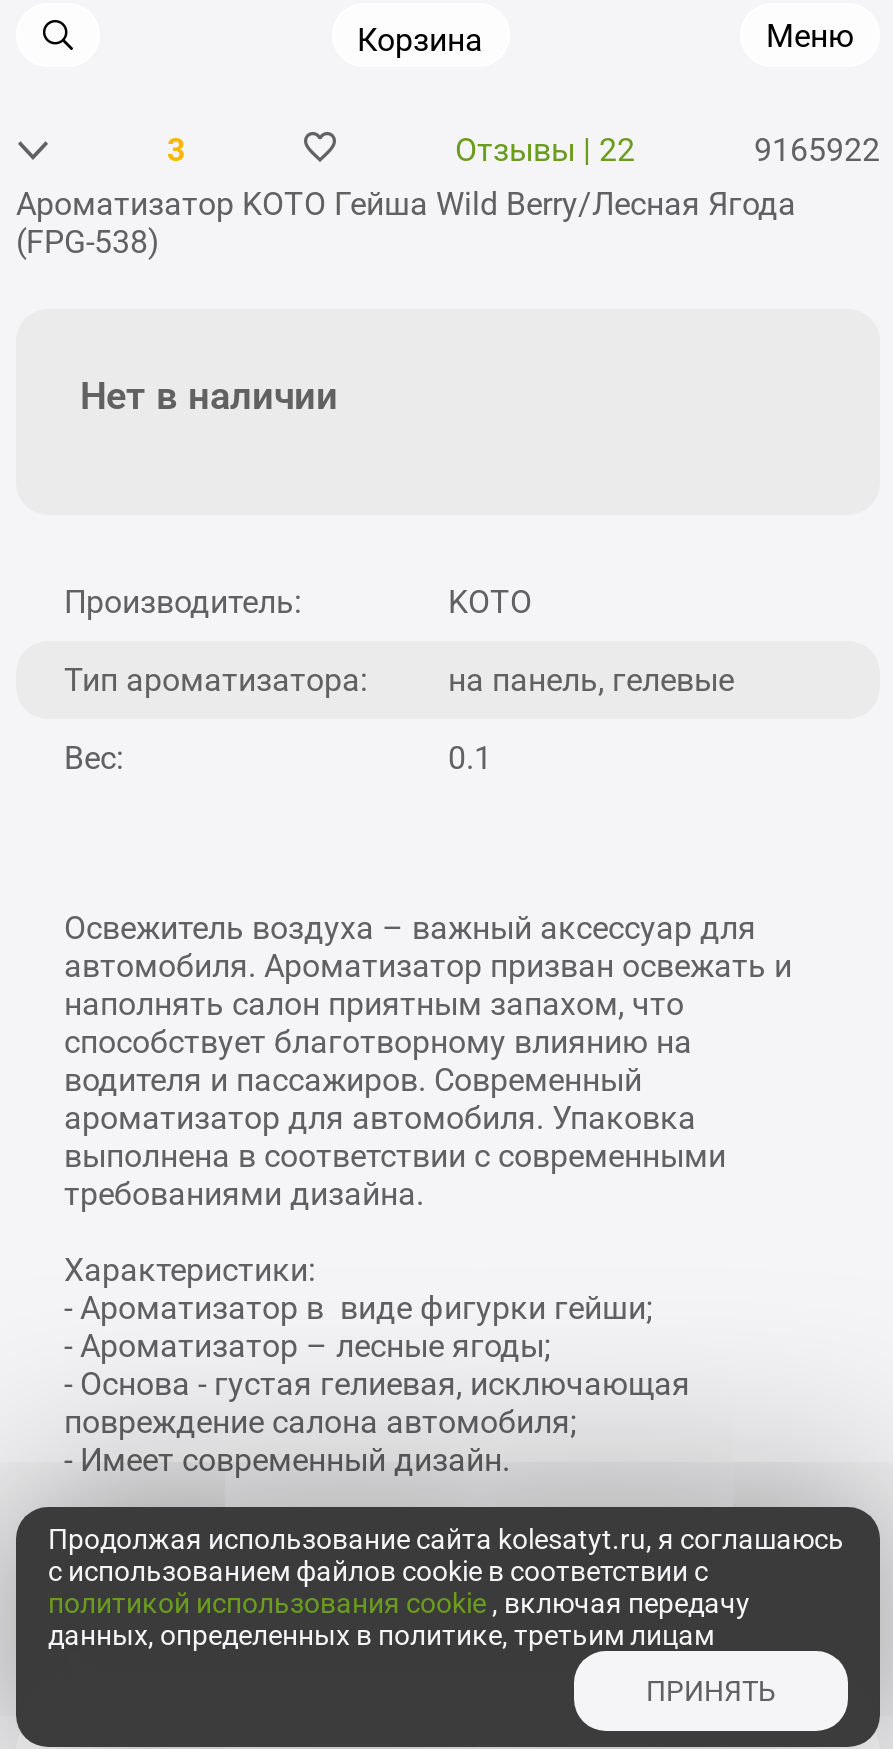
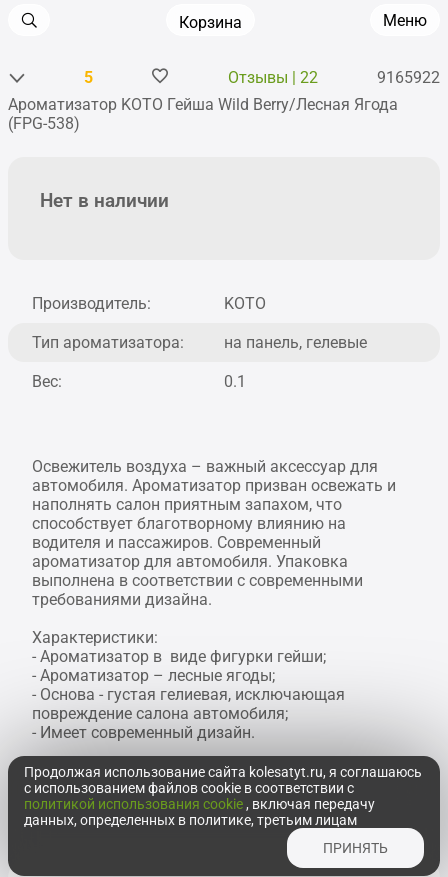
[167,131,185,169] 3 -> [83,68,92,87] 5

